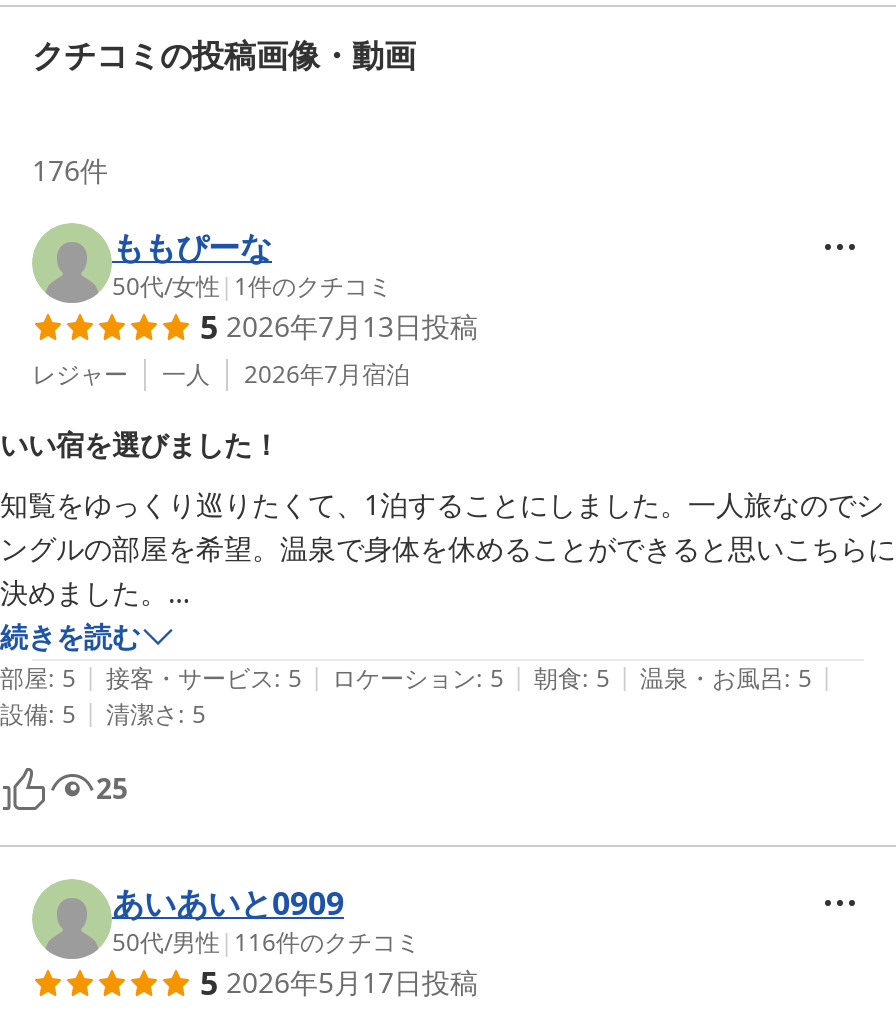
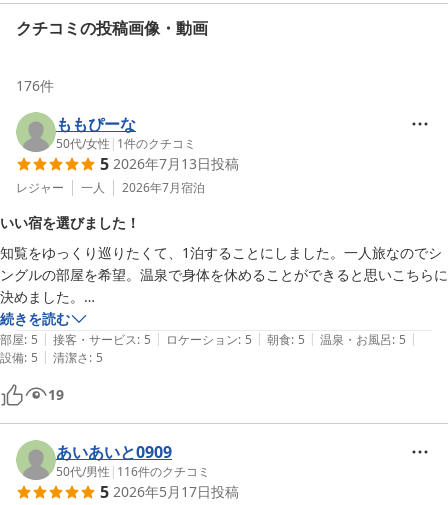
[96,769,128,807] 25 -> [48,385,64,404] 19

